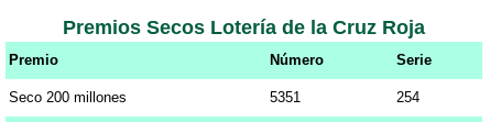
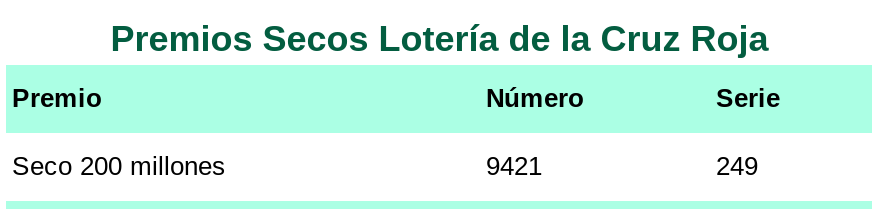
[270,89,301,106] 5351 -> [486,151,542,181] 9421
[396,89,420,106] 254 -> [716,151,758,181] 249

